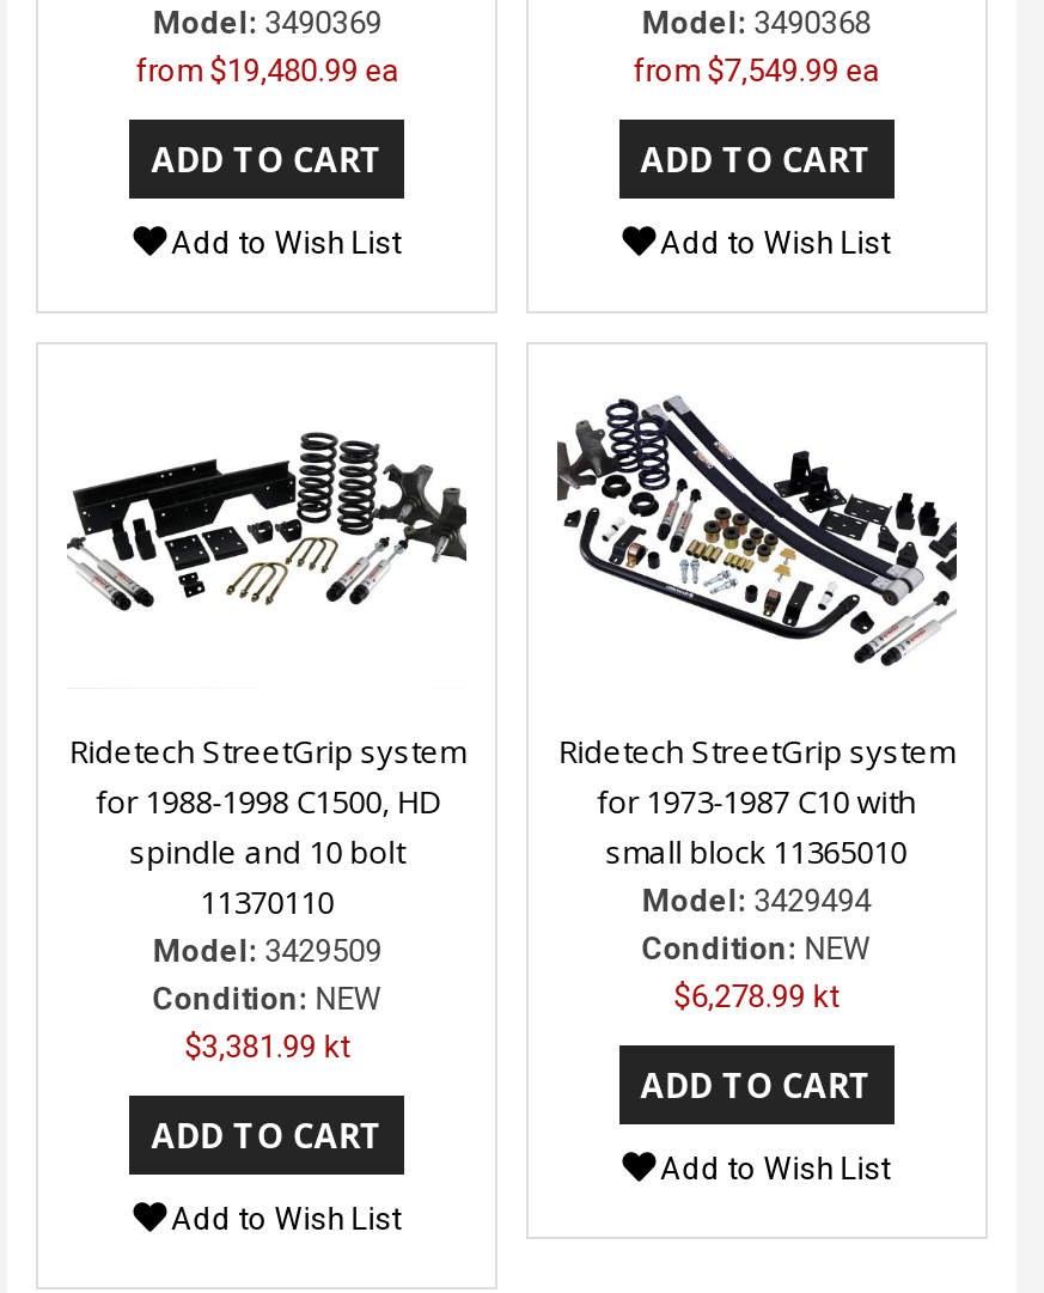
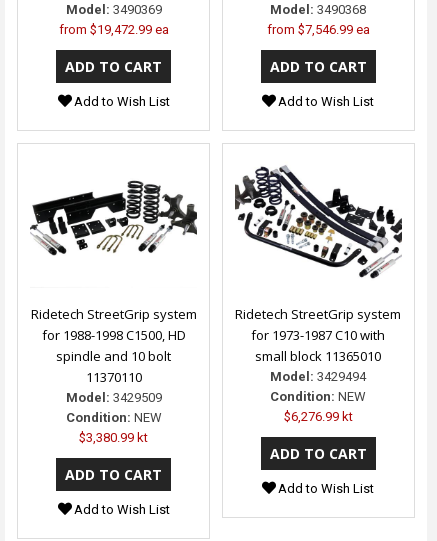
[136,54,399,90] from $19,480.99 ea -> [59,22,169,37] from $19,472.99 ea
[633,54,880,90] from $7,549.99 ea -> [267,22,370,37] from $7,546.99 ea
[674,979,839,1015] $6,278.99 kt -> [284,409,353,424] $6,276.99 kt
[185,1029,350,1065] $3,381.99 kt -> [79,430,148,445] $3,380.99 kt

